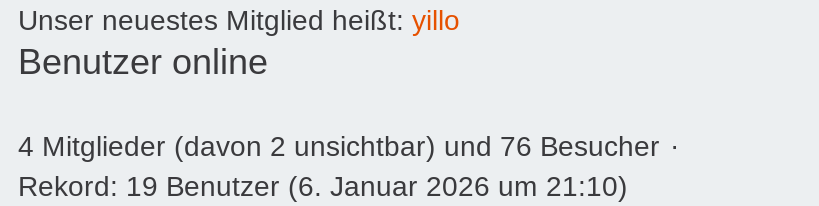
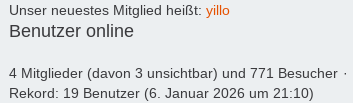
[18,130,660,162] 4 Mitglieder (davon 2 unsichtbar) und 76 Besucher -> [9,65,338,81] 4 Mitglieder (davon 3 unsichtbar) und 771 Besucher

